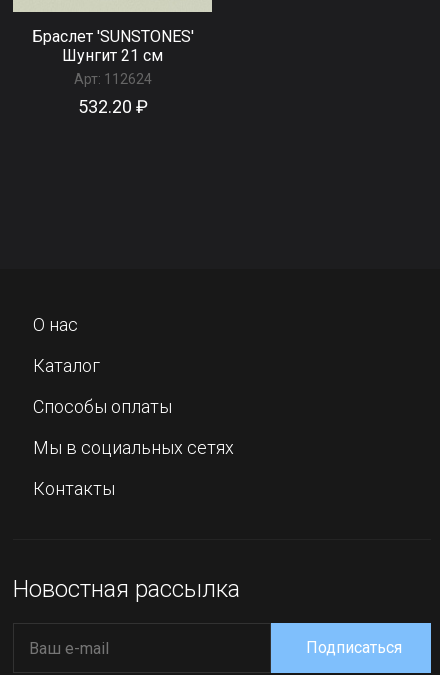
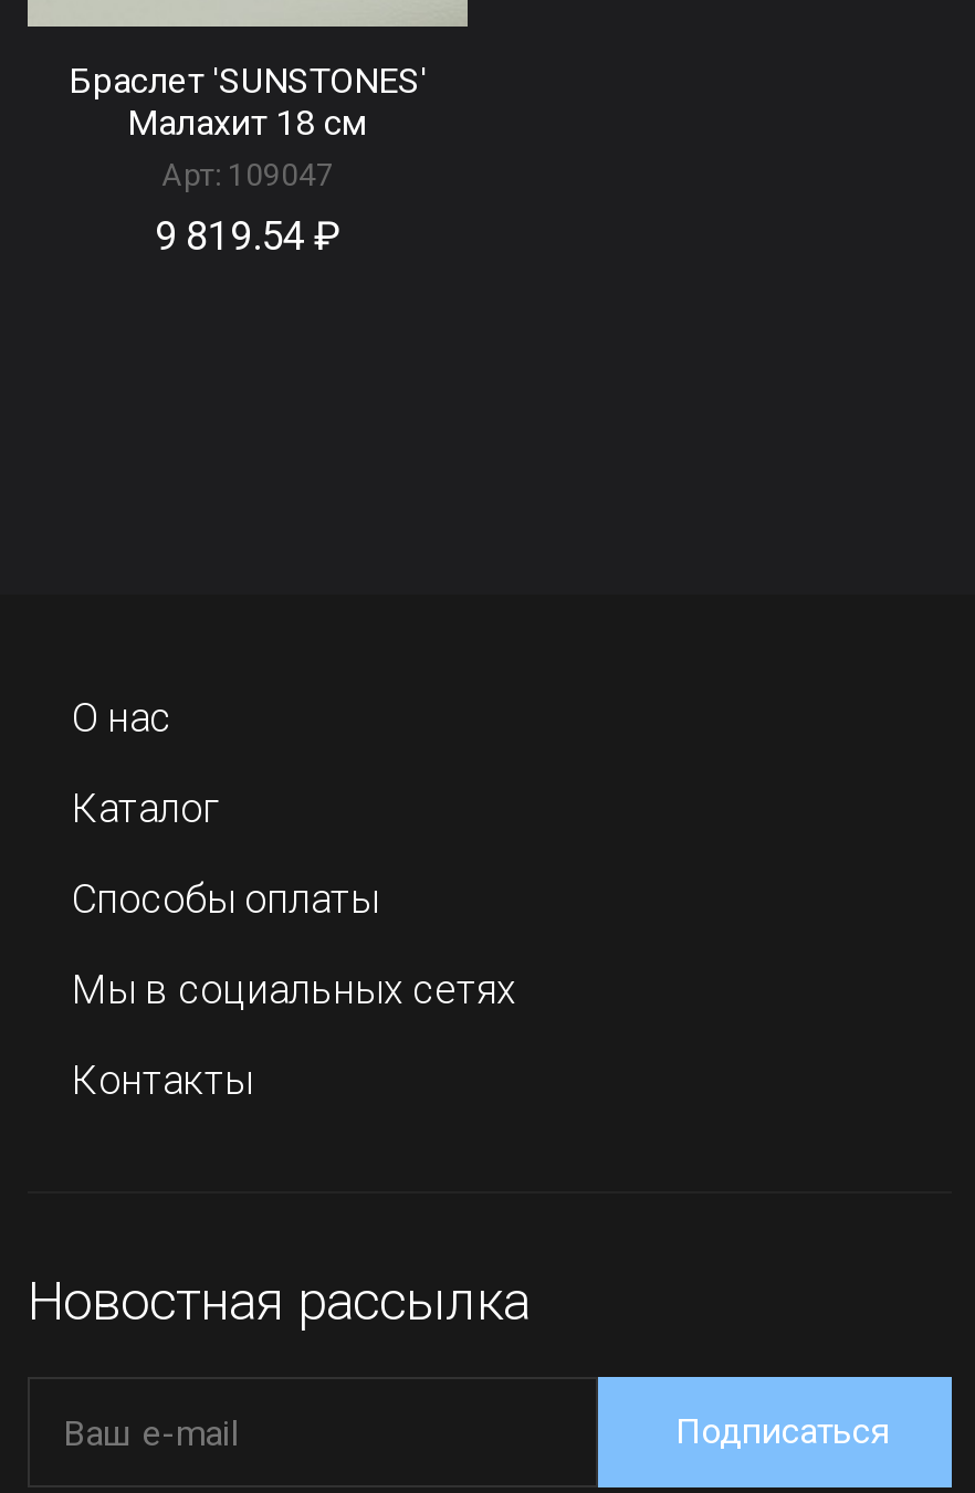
[62,46,163,65] Шунгит 21 см -> [127,102,368,144] Малахит 18 см
[73,71,151,87] Арт: 112624 -> [161,157,334,193] Арт: 109047
[77,96,147,117] 532.20 ₽ -> [155,212,340,259] 9 819.54 ₽

